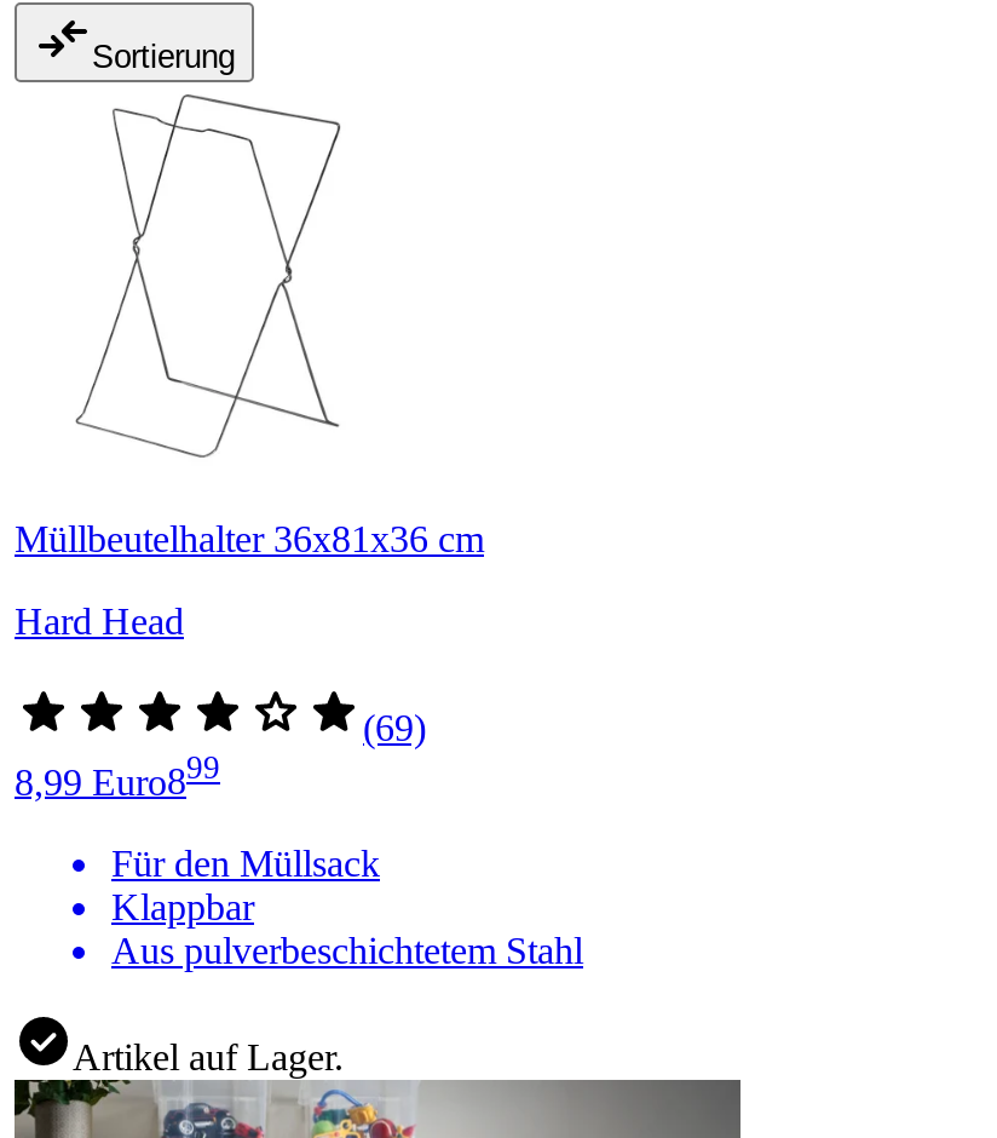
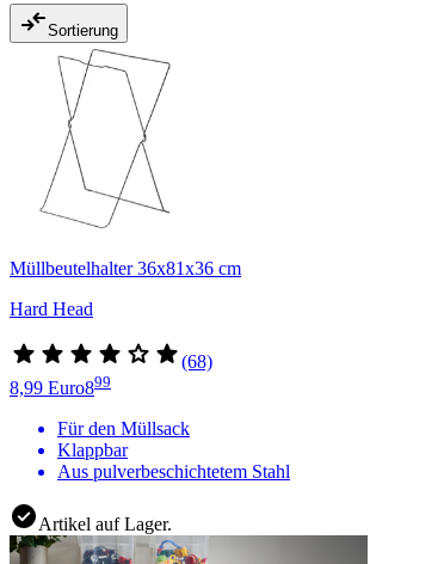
[363,707,426,748] (69) -> [181,351,212,371] (68)

